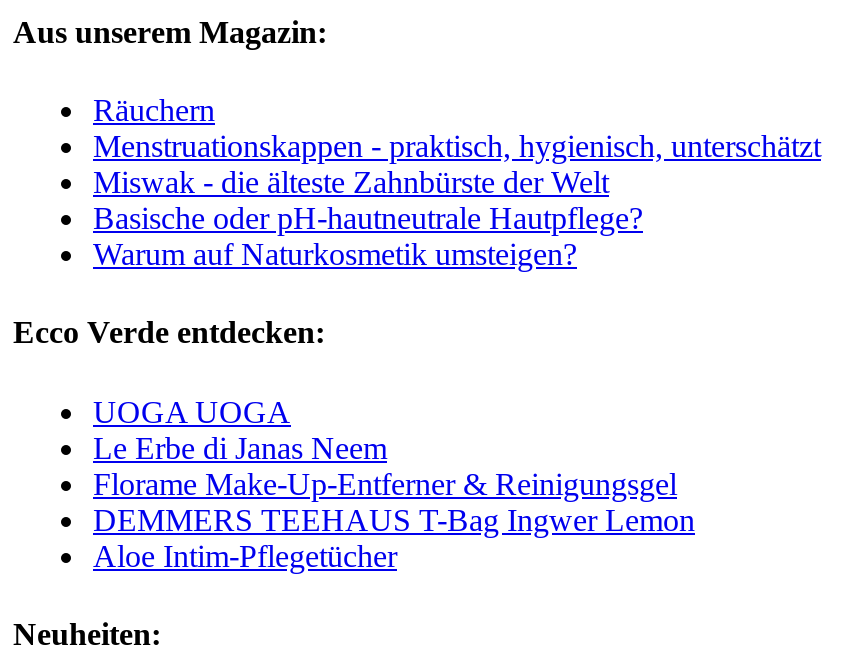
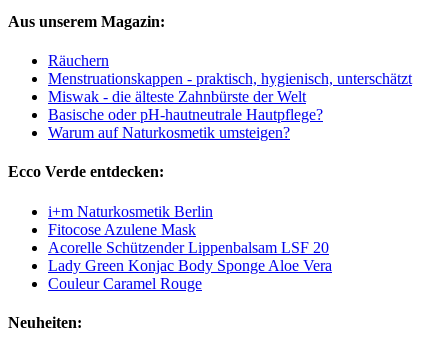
[93,394,695,572] UOGA UOGA | Le Erbe di Janas Neem | Florame Make-Up-Entferner & Reinigungsgel | DEMMERS TEEHAUS T-Bag Ingwer Lemon | Aloe Intim-Pflegetücher -> [48,203,332,292] i+m Naturkosmetik Berlin | Fitocose Azulene Mask | Acorelle Schützender Lippenbalsam LSF 20 | Lady Green Konjac Body Sponge Aloe Vera | Couleur Caramel Rouge

